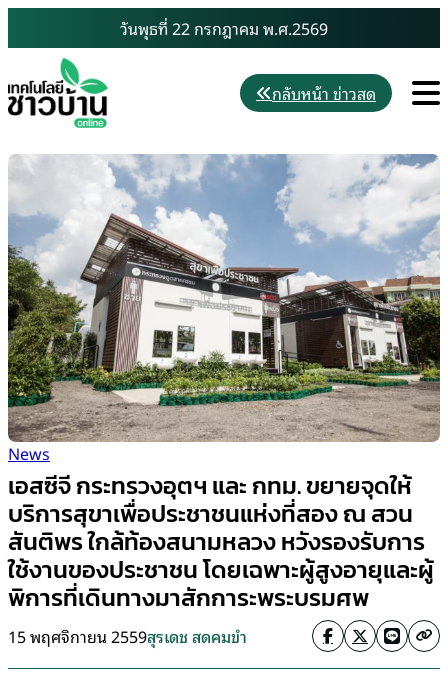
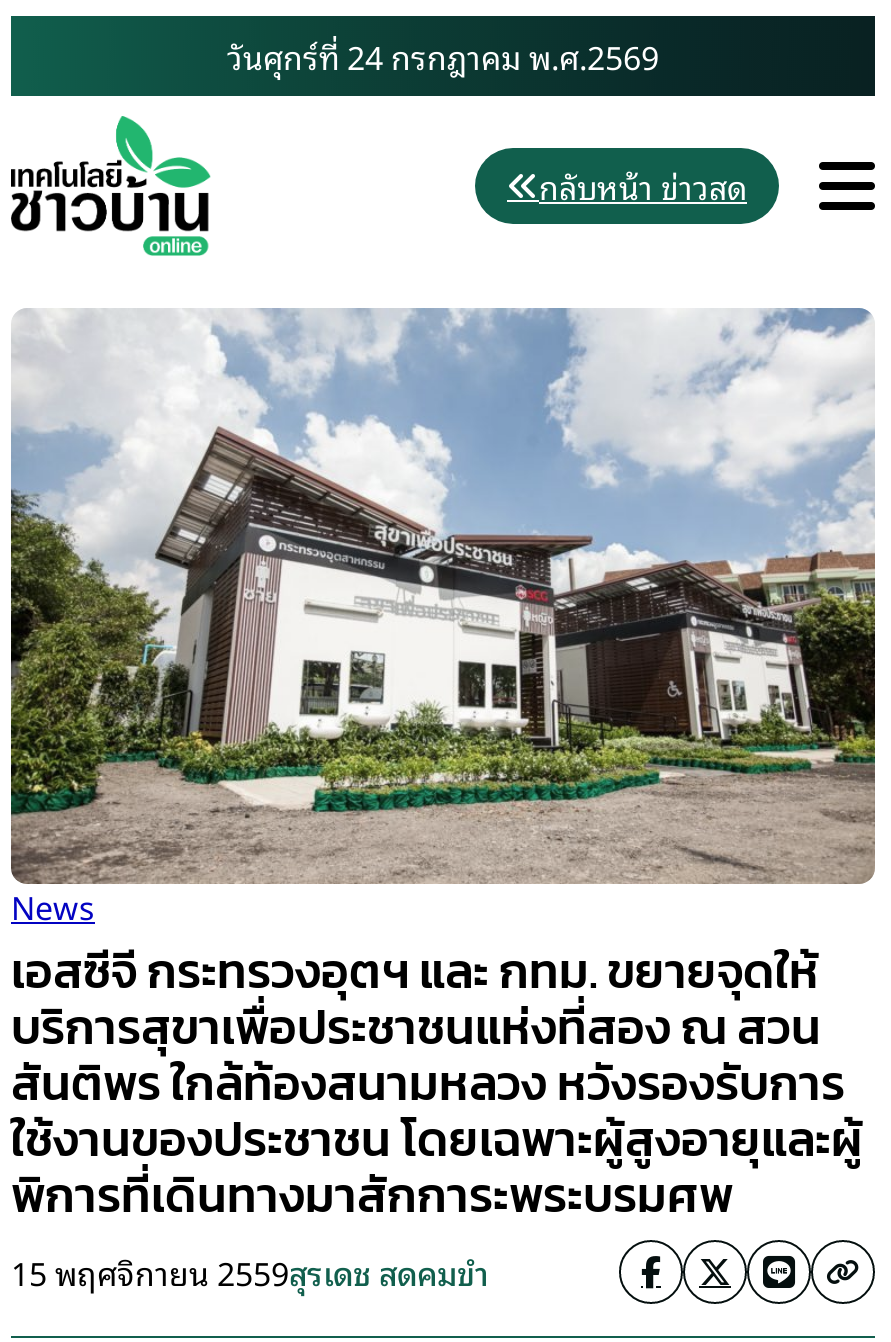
[120,15,328,41] วันพุธที่ 22 กรกฎาคม พ.ศ.2569 -> [227,30,659,82] วันศุกร์ที่ 24 กรกฎาคม พ.ศ.2569

